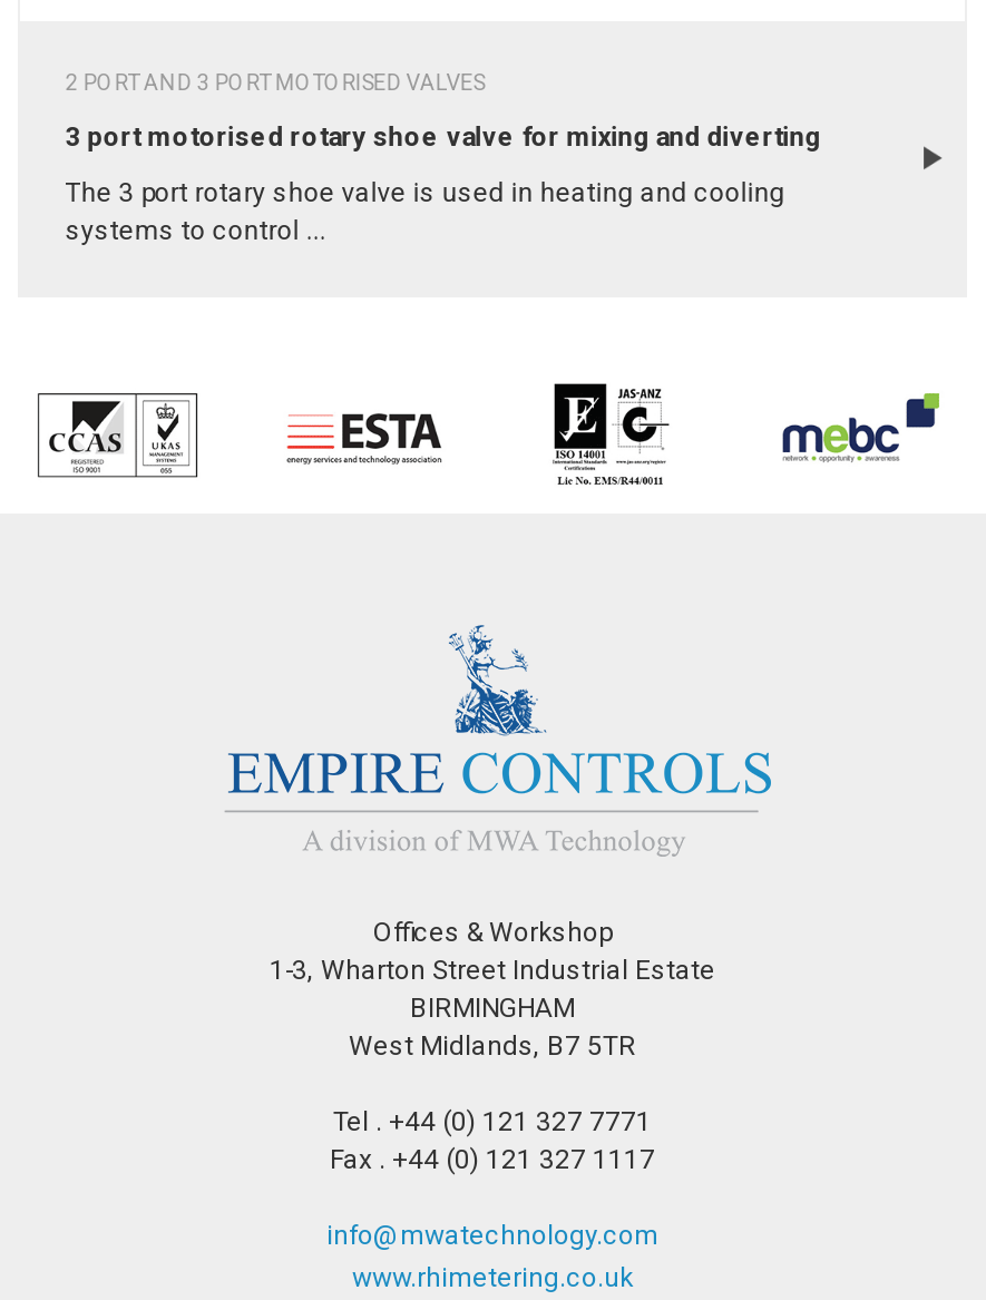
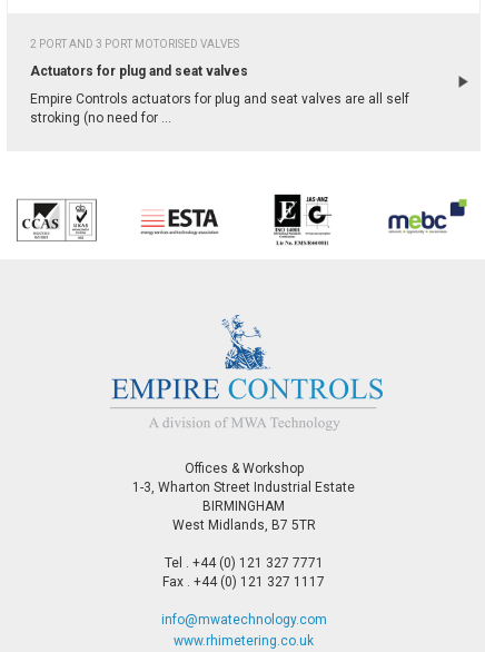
[65,121,820,152] 3 port motorised rotary shoe valve for mixing and diverting -> [30,63,248,79] Actuators for plug and seat valves
[65,177,785,246] The 3 port rotary shoe valve is used in heating and cooling | systems to control ... -> [30,91,410,126] Empire Controls actuators for plug and seat valves are all self | stroking (no need for ...

